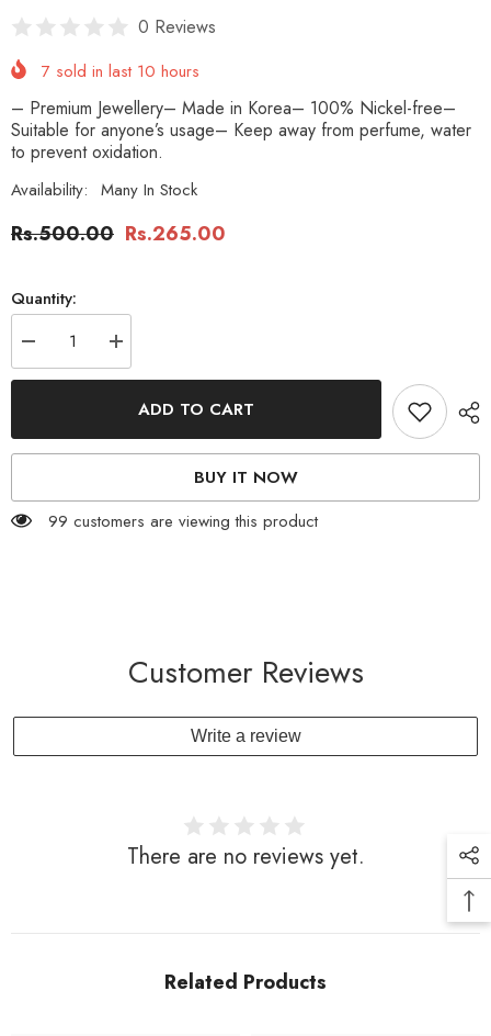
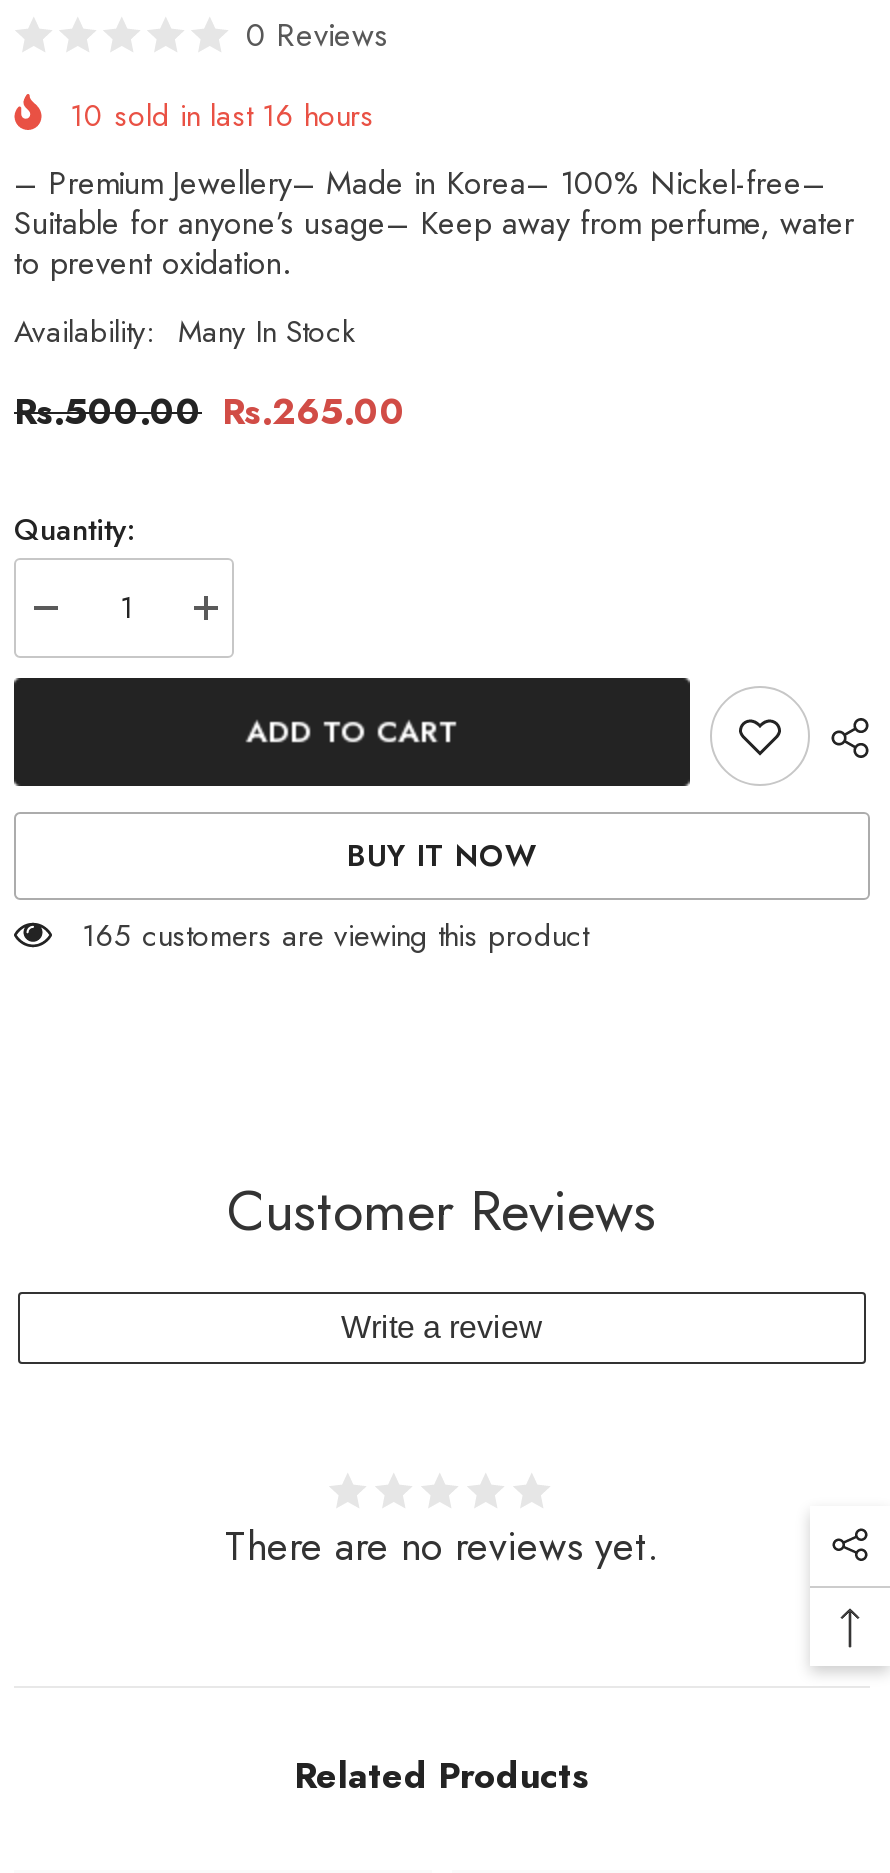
[42,60,199,84] 7 sold in last 10 hours -> [70,95,374,139] 10 sold in last 16 hours
[48,510,318,534] 99 customers are viewing this product -> [82,915,588,959] 165 customers are viewing this product

